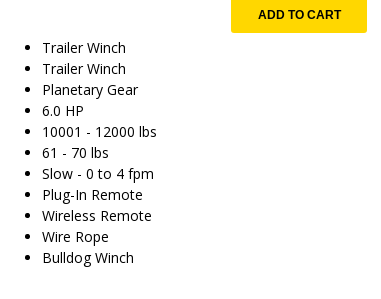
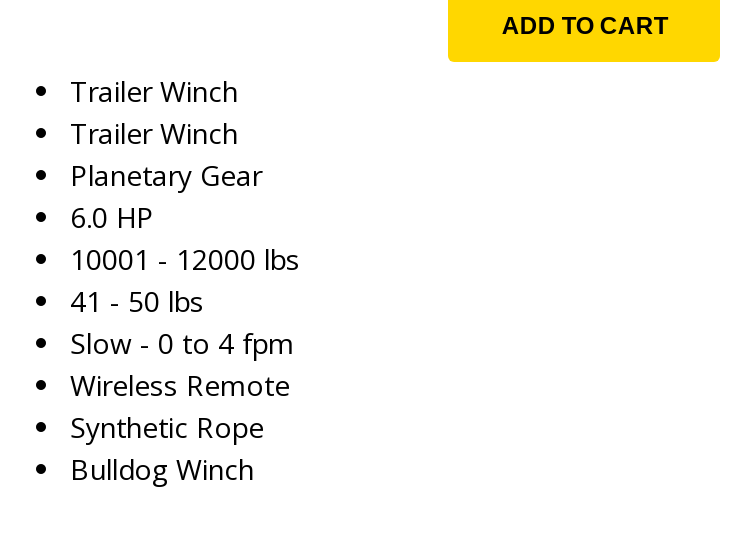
[42,143,109,162] 61 - 70 lbs -> [70,282,204,320] 41 - 50 lbs
[42,185,143,204] Plug-In Remote -> none
[42,227,109,246] Wire Rope -> [70,408,264,446] Synthetic Rope

